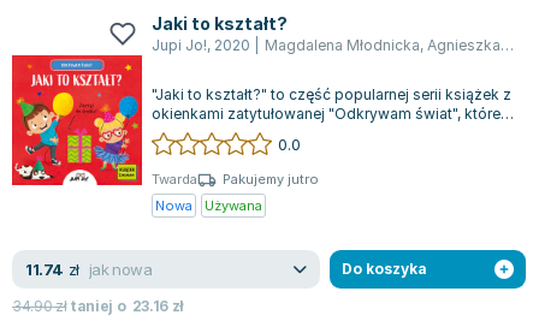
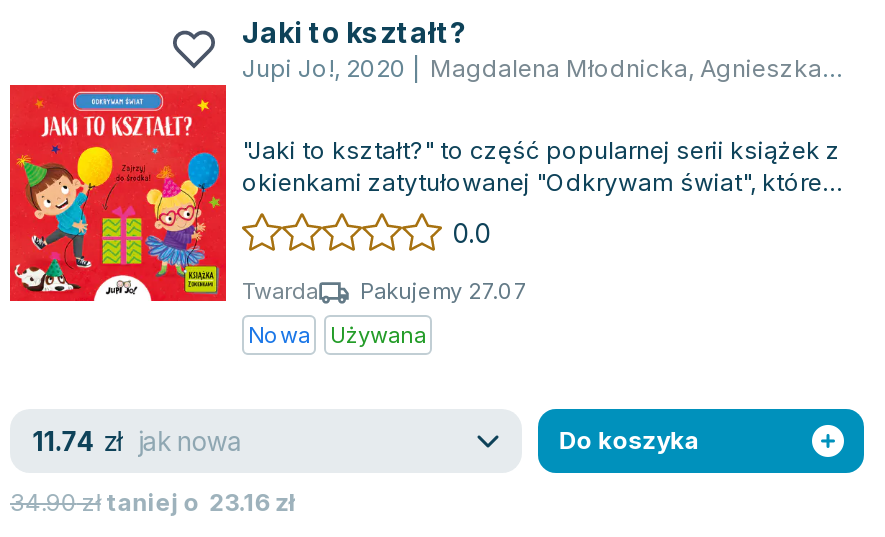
[223,171,319,188] Pakujemy jutro -> [360,277,526,305] Pakujemy 27.07

